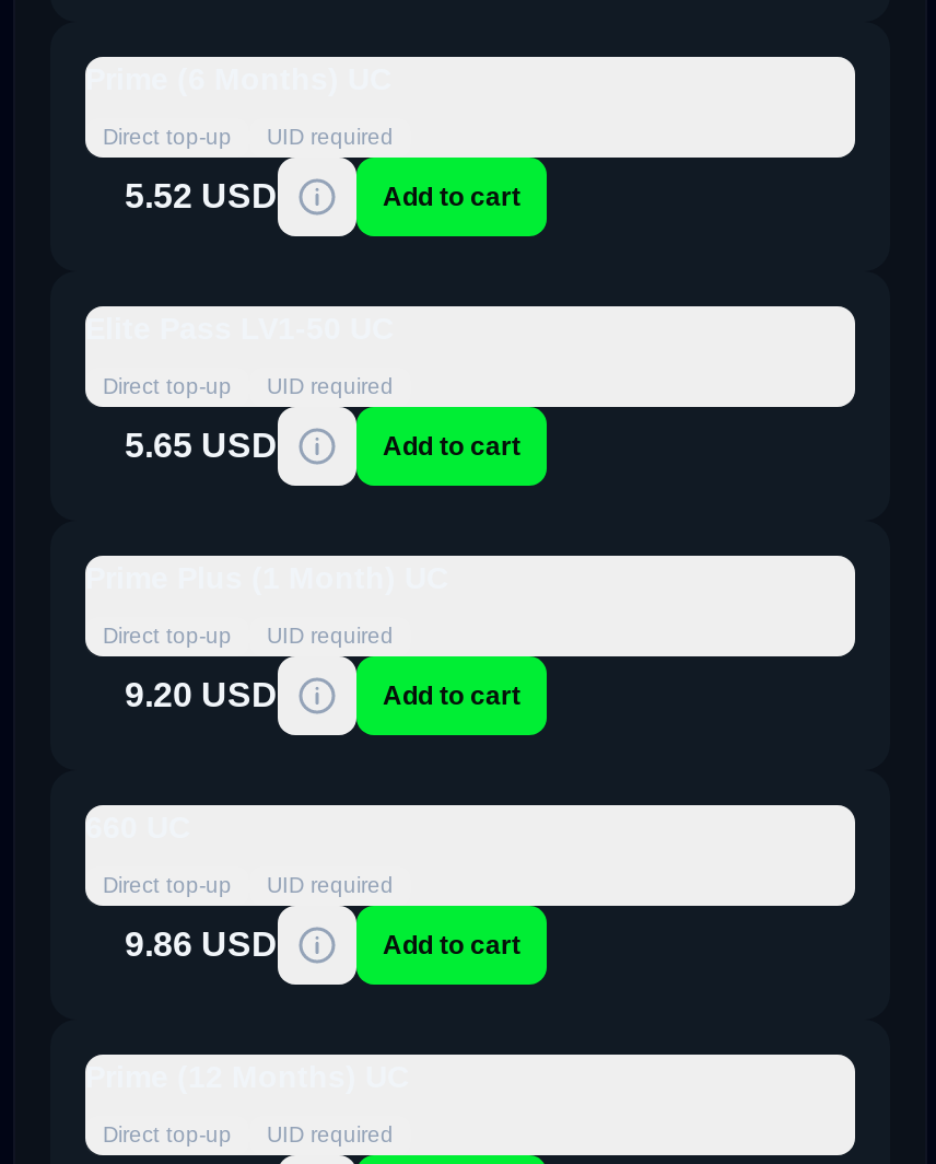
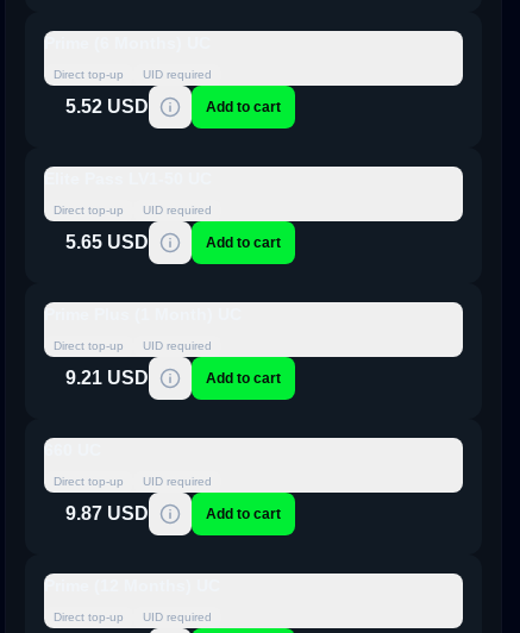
[125,676,278,713] 9.20 USD -> [65,368,149,388] 9.21 USD
[125,926,278,963] 9.86 USD -> [65,503,149,524] 9.87 USD

